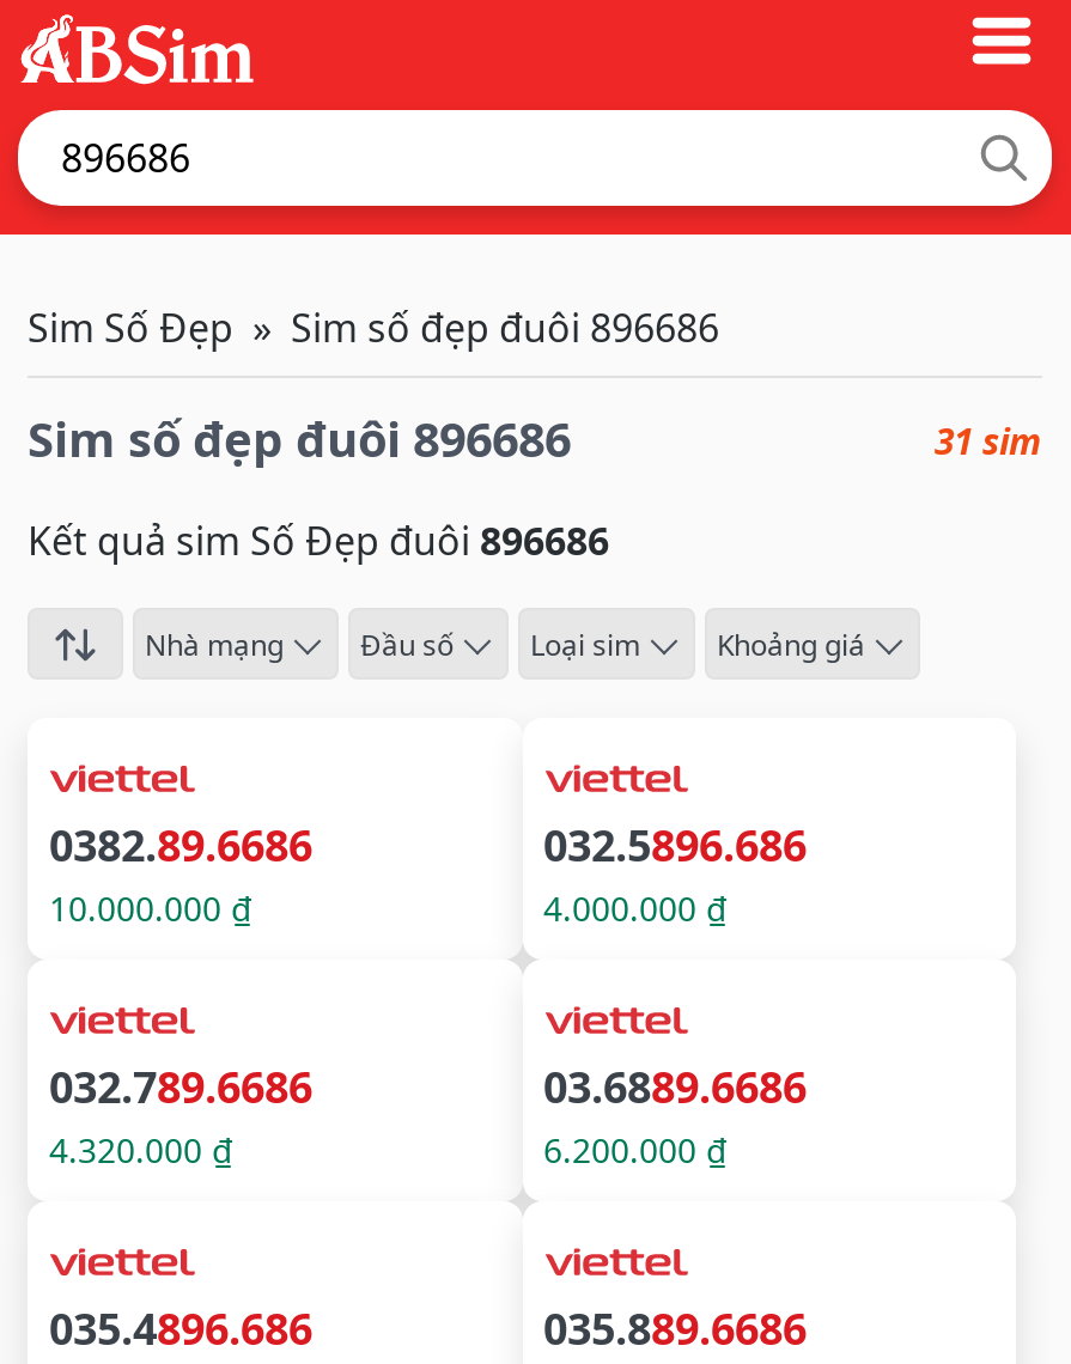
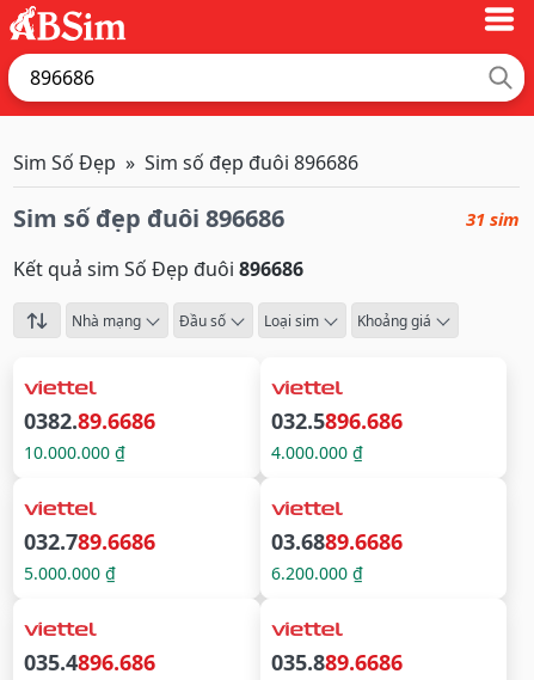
[49,1127,233,1173] 4.320.000 ₫ -> [24,562,116,584] 5.000.000 ₫

